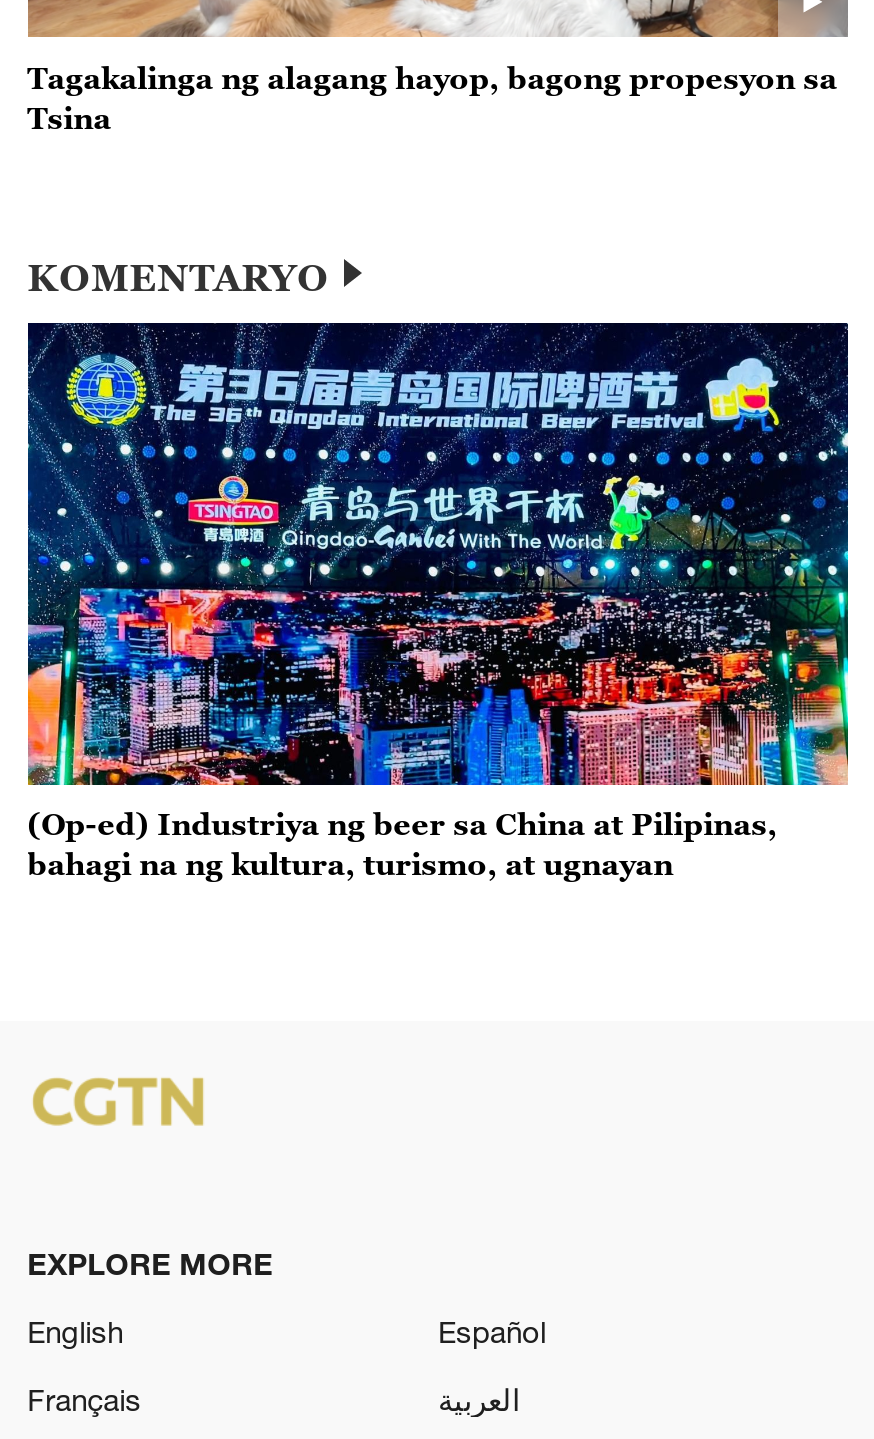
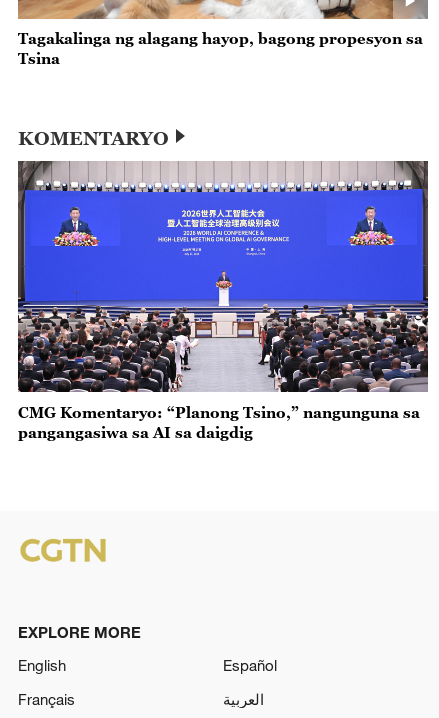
[26,322,850,881] [image] | (Op-ed) Industriya ng beer sa China at Pilipinas, | bahagi na ng kultura, turismo, at ugnayan -> [17,161,429,441] [image] | CMG Komentaryo: “Planong Tsino,” nangunguna sa | pangangasiwa sa AI sa daigdig

